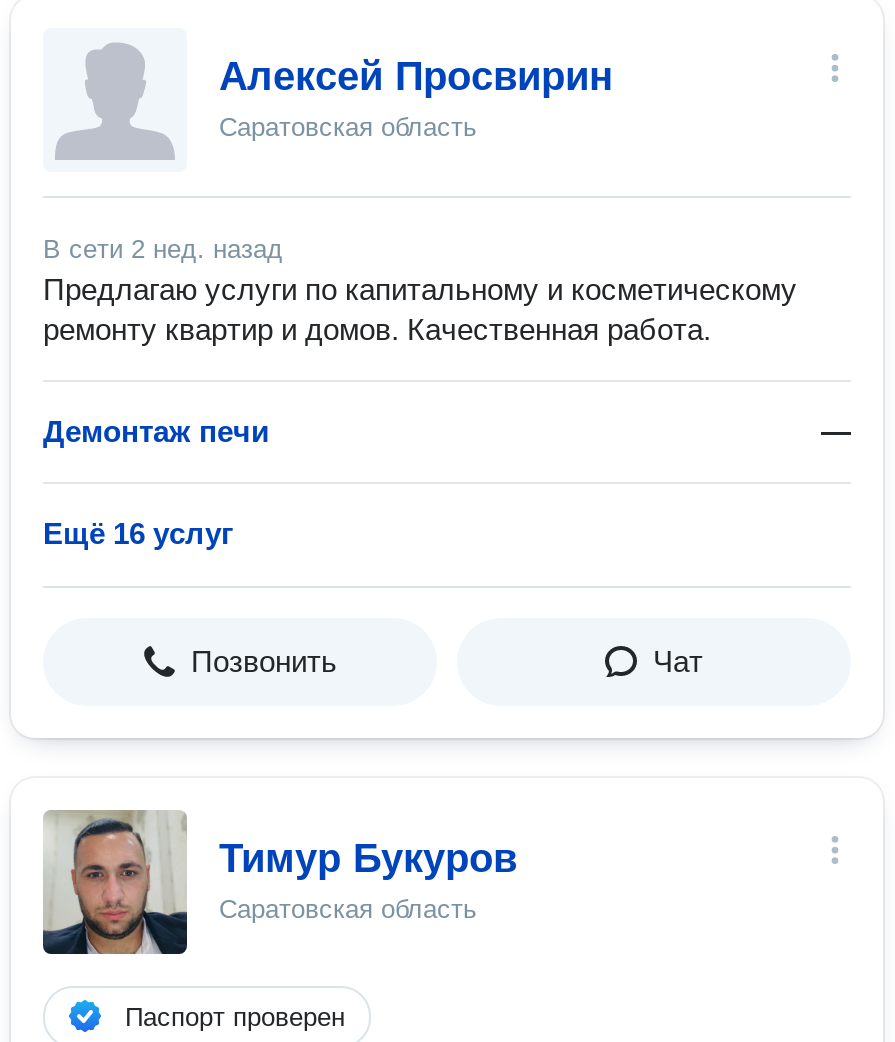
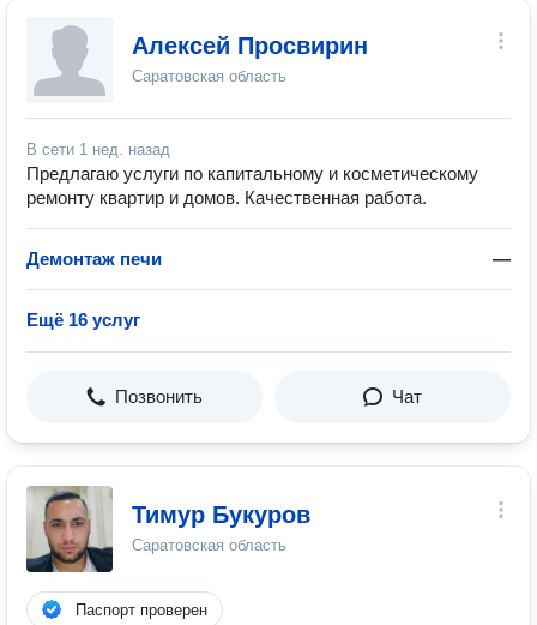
[43,234,283,264] В сети 2 нед. назад -> [26,140,170,158] В сети 1 нед. назад

